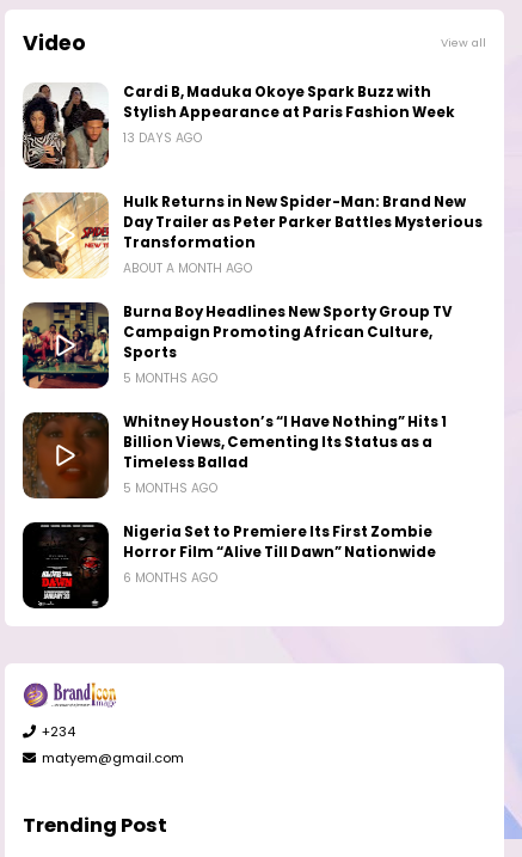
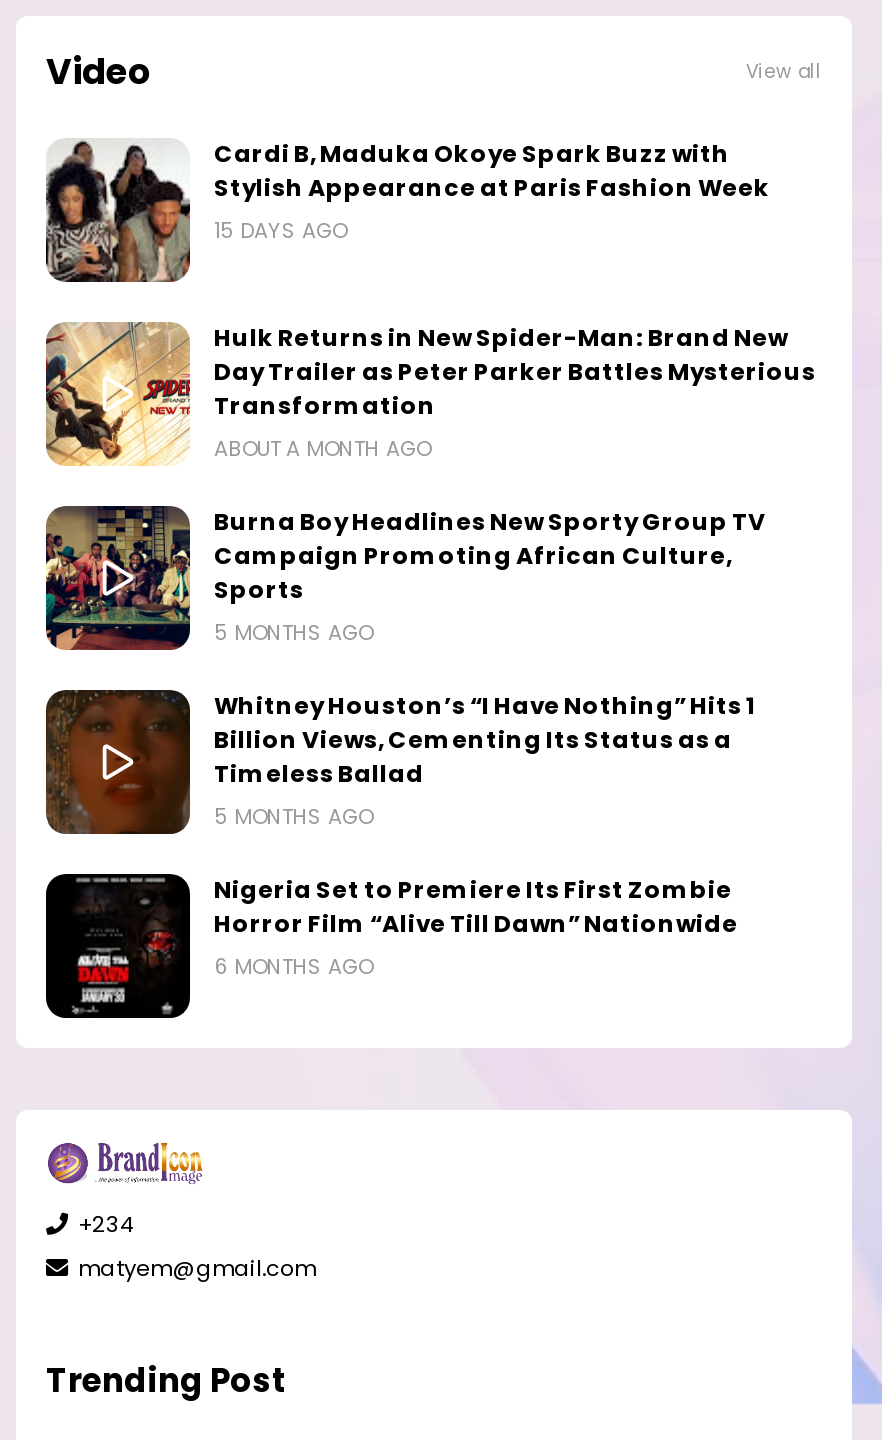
[123,129,202,147] 13 DAYS AGO -> [214,216,346,246] 15 DAYS AGO

